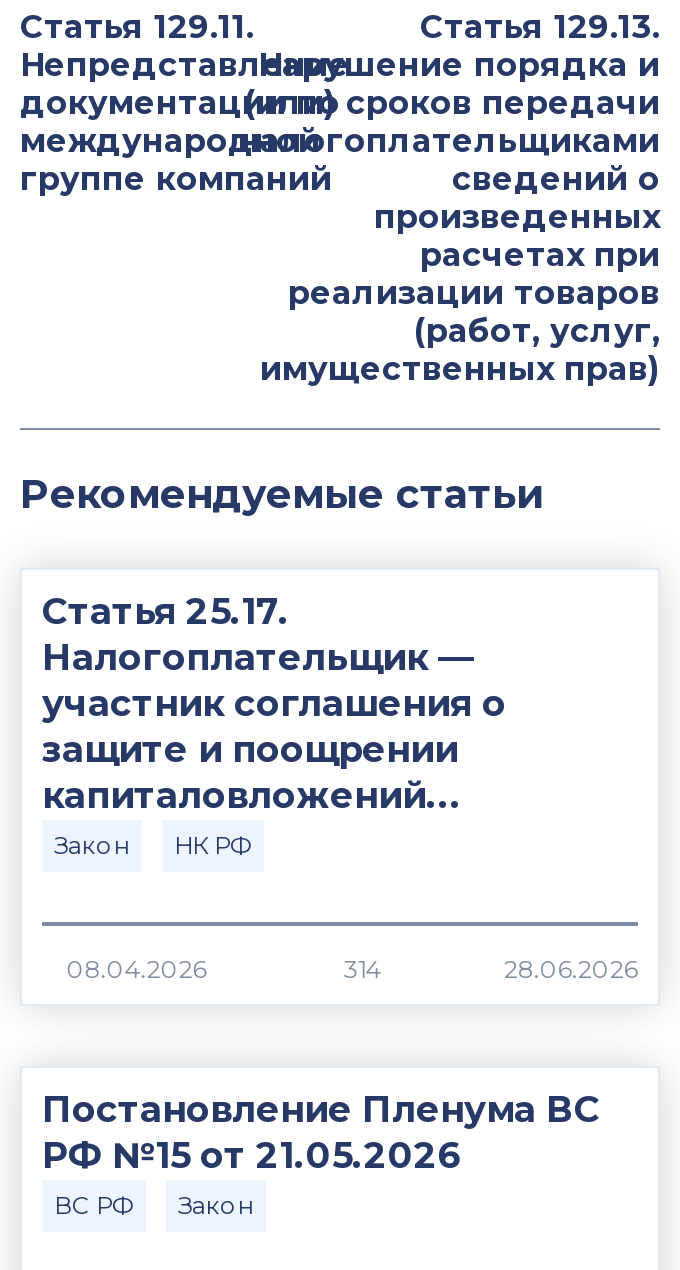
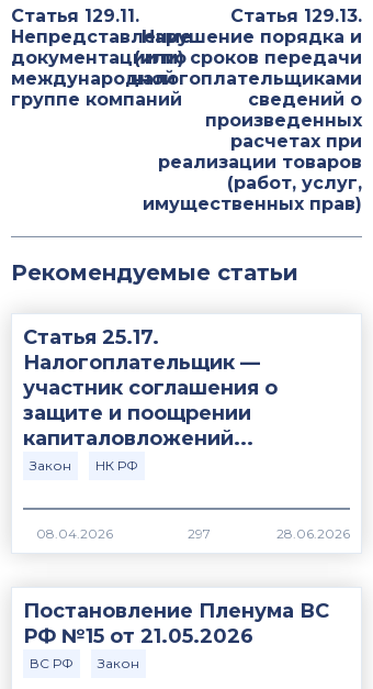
[338,955,382,985] 314 -> [184,526,211,542] 297

